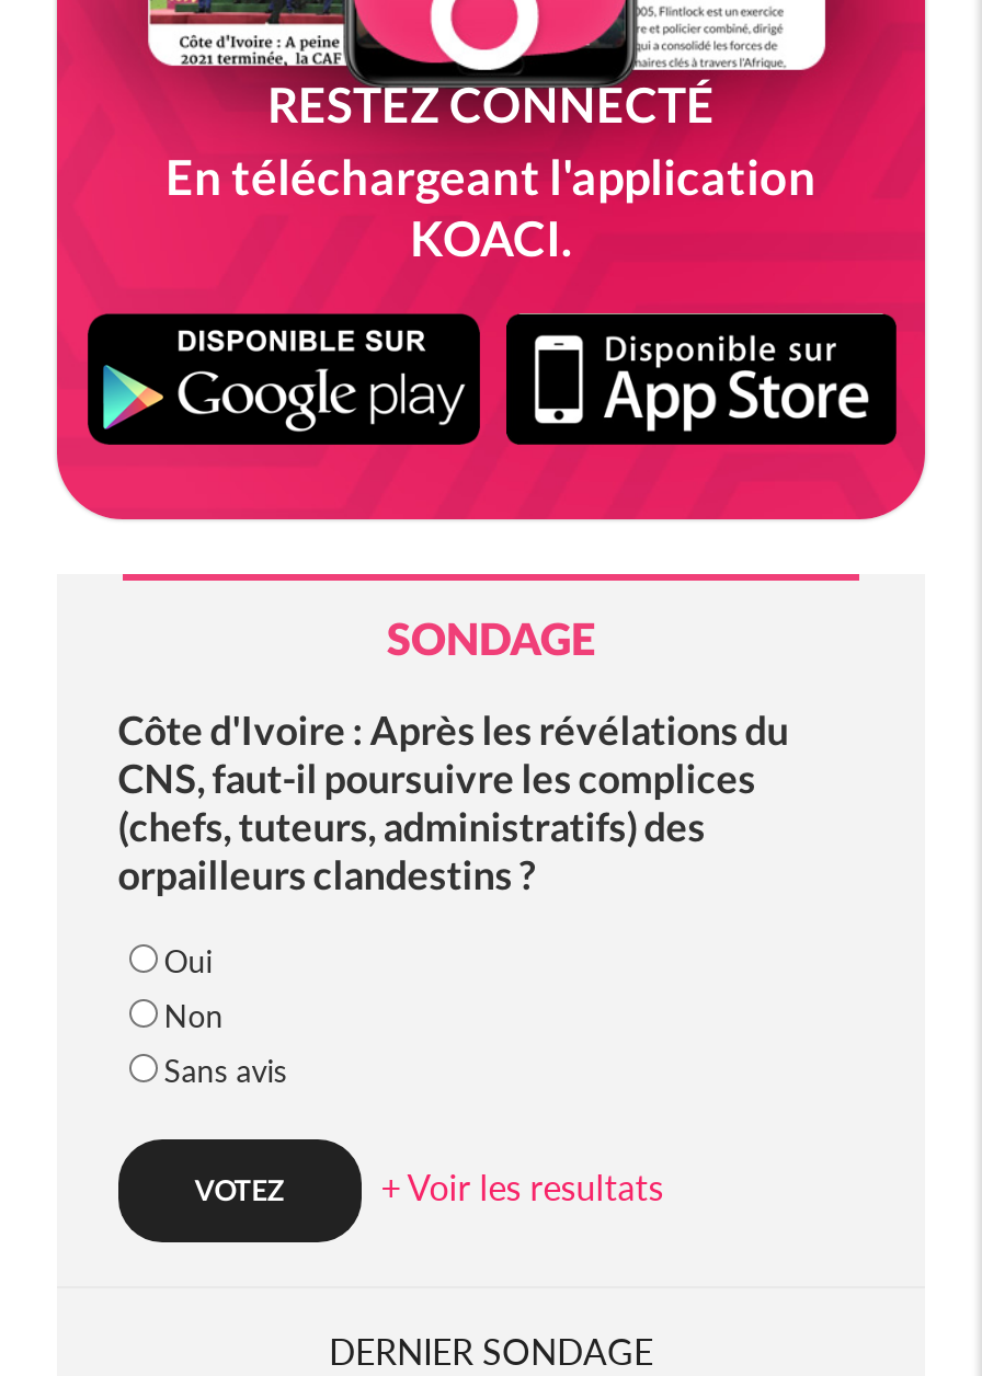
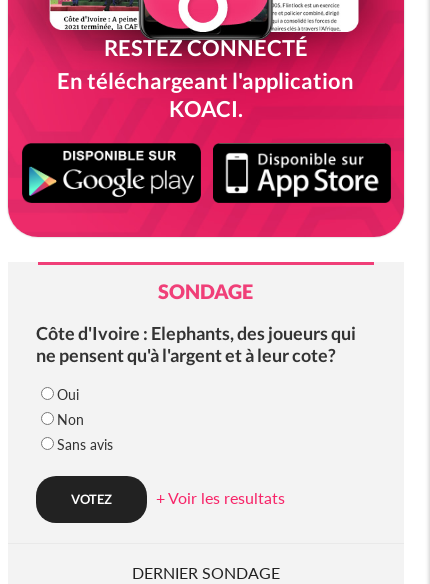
[118,706,789,898] Côte d'Ivoire : Après les révélations du | CNS, faut-il poursuivre les complices | (chefs, tuteurs, administratifs) des | orpailleurs clandestins ? -> [36,322,356,366] Côte d'Ivoire : Elephants, des joueurs qui | ne pensent qu'à l'argent et à leur cote?

